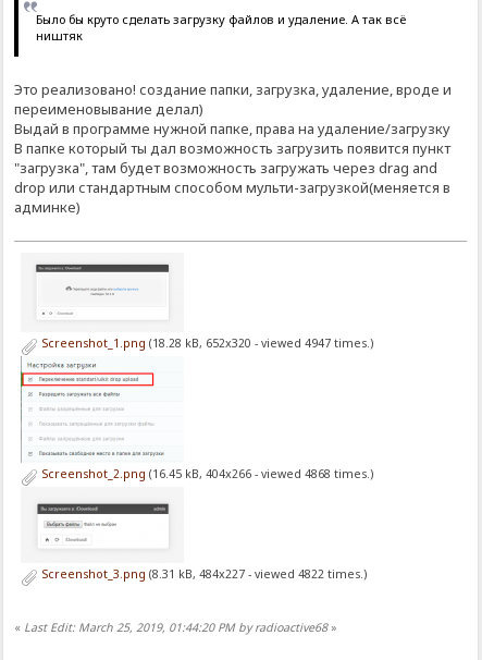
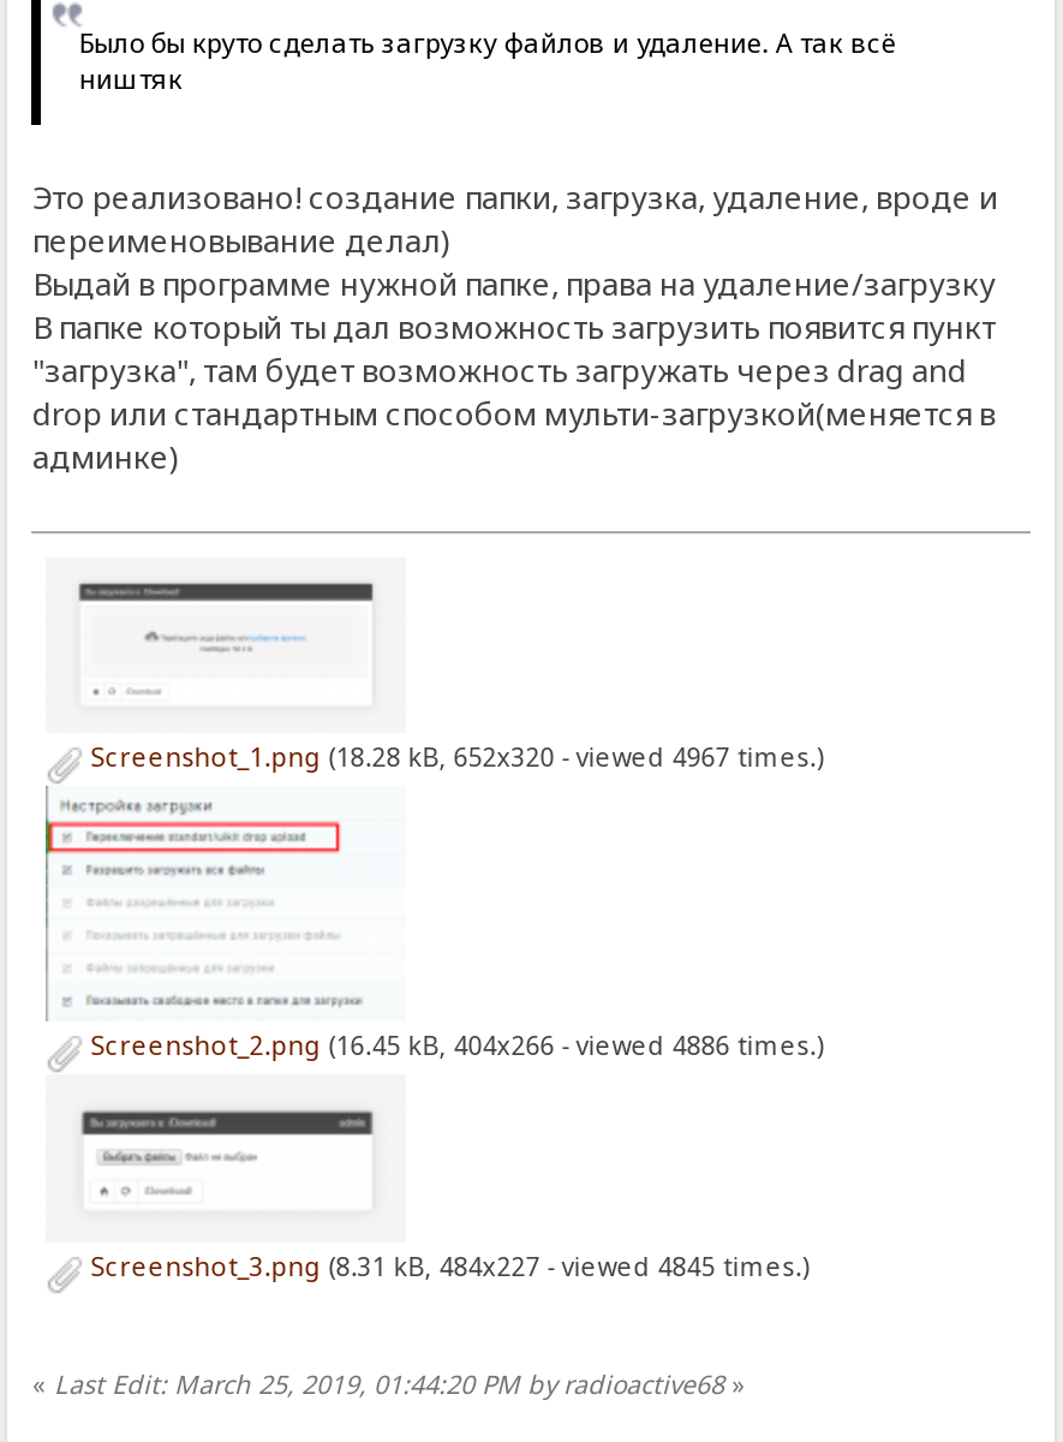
[38,336,373,351] Screenshot_1.png (18.28 kB, 652x320 - viewed 4947 times.) -> [84,741,823,774] Screenshot_1.png (18.28 kB, 652x320 - viewed 4967 times.)
[38,466,373,482] Screenshot_2.png (16.45 kB, 404x266 - viewed 4868 times.) -> [84,1029,823,1063] Screenshot_2.png (16.45 kB, 404x266 - viewed 4886 times.)
[38,567,366,582] Screenshot_3.png (8.31 kB, 484x227 - viewed 4822 times.) -> [84,1250,809,1284] Screenshot_3.png (8.31 kB, 484x227 - viewed 4845 times.)

